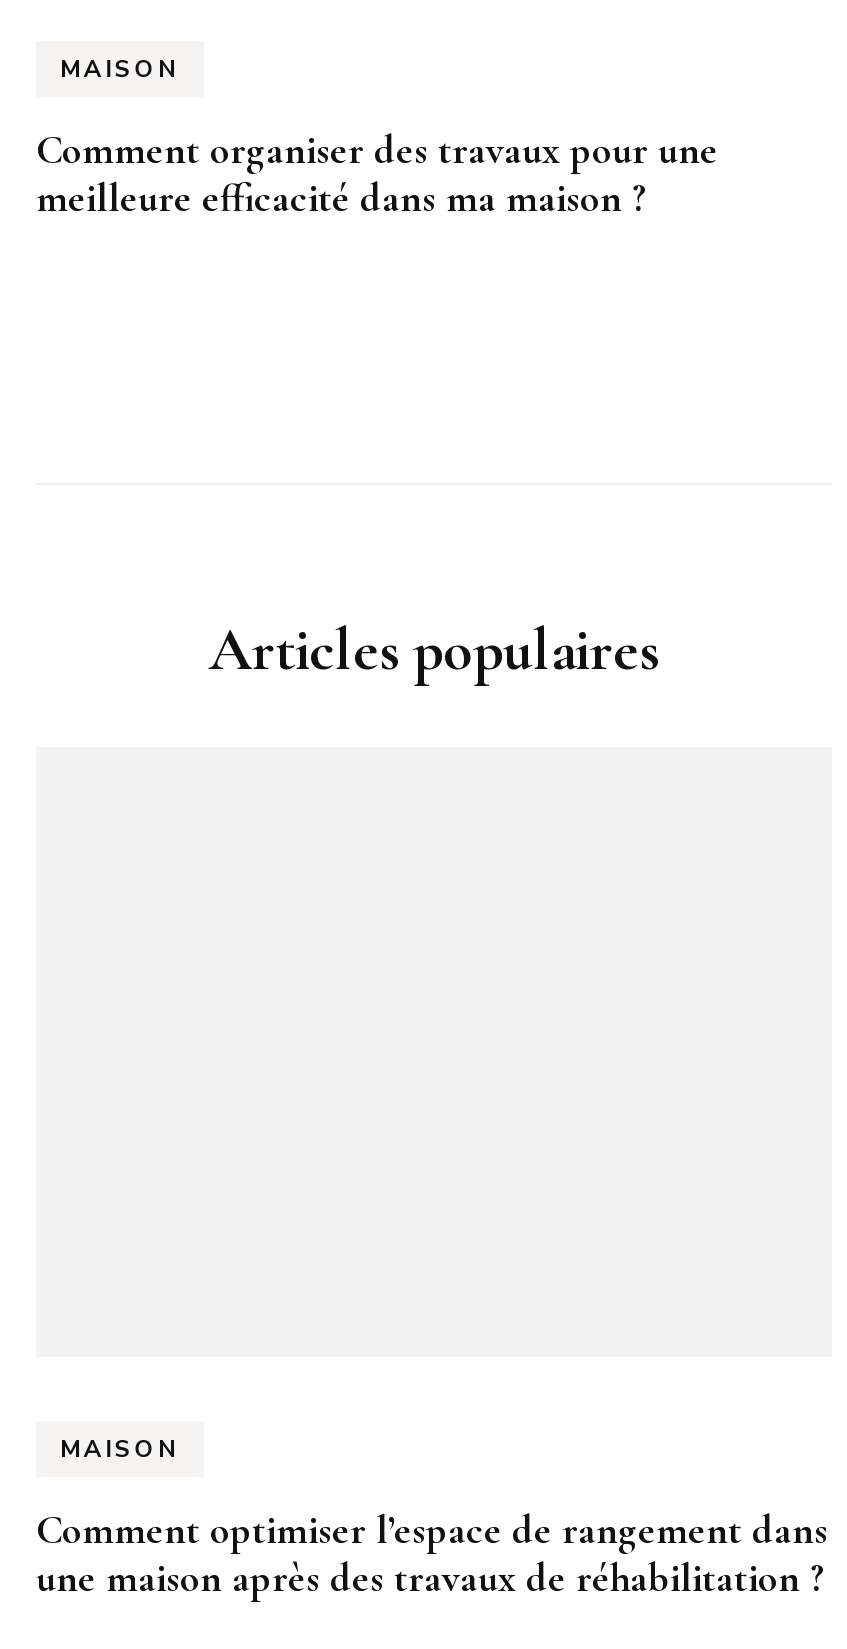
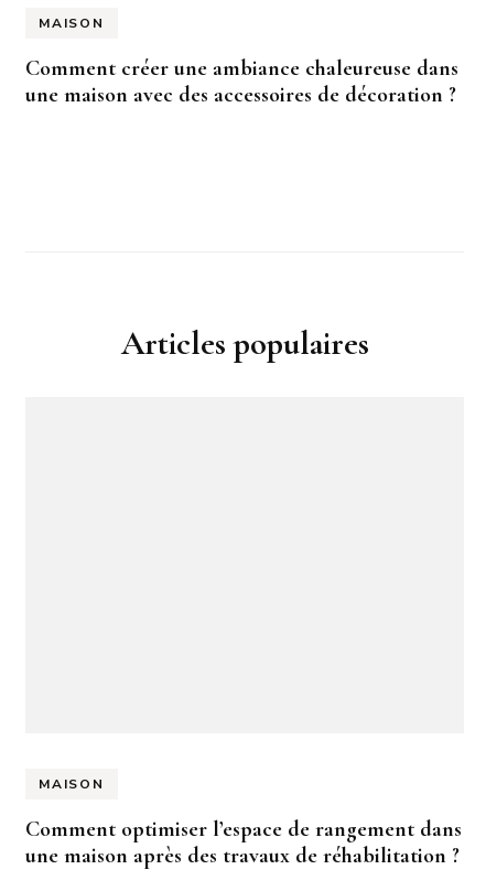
[36,126,718,222] Comment organiser des travaux pour une | meilleure efficacité dans ma maison ? -> [25,55,458,108] Comment créer une ambiance chaleureuse dans | une maison avec des accessoires de décoration ?

